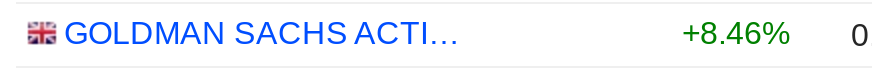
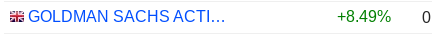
[682,16,790,50] +8.46% -> [337,8,391,25] +8.49%

